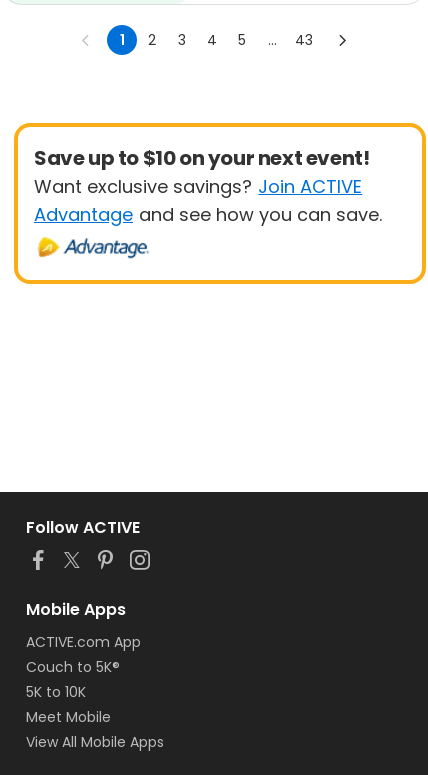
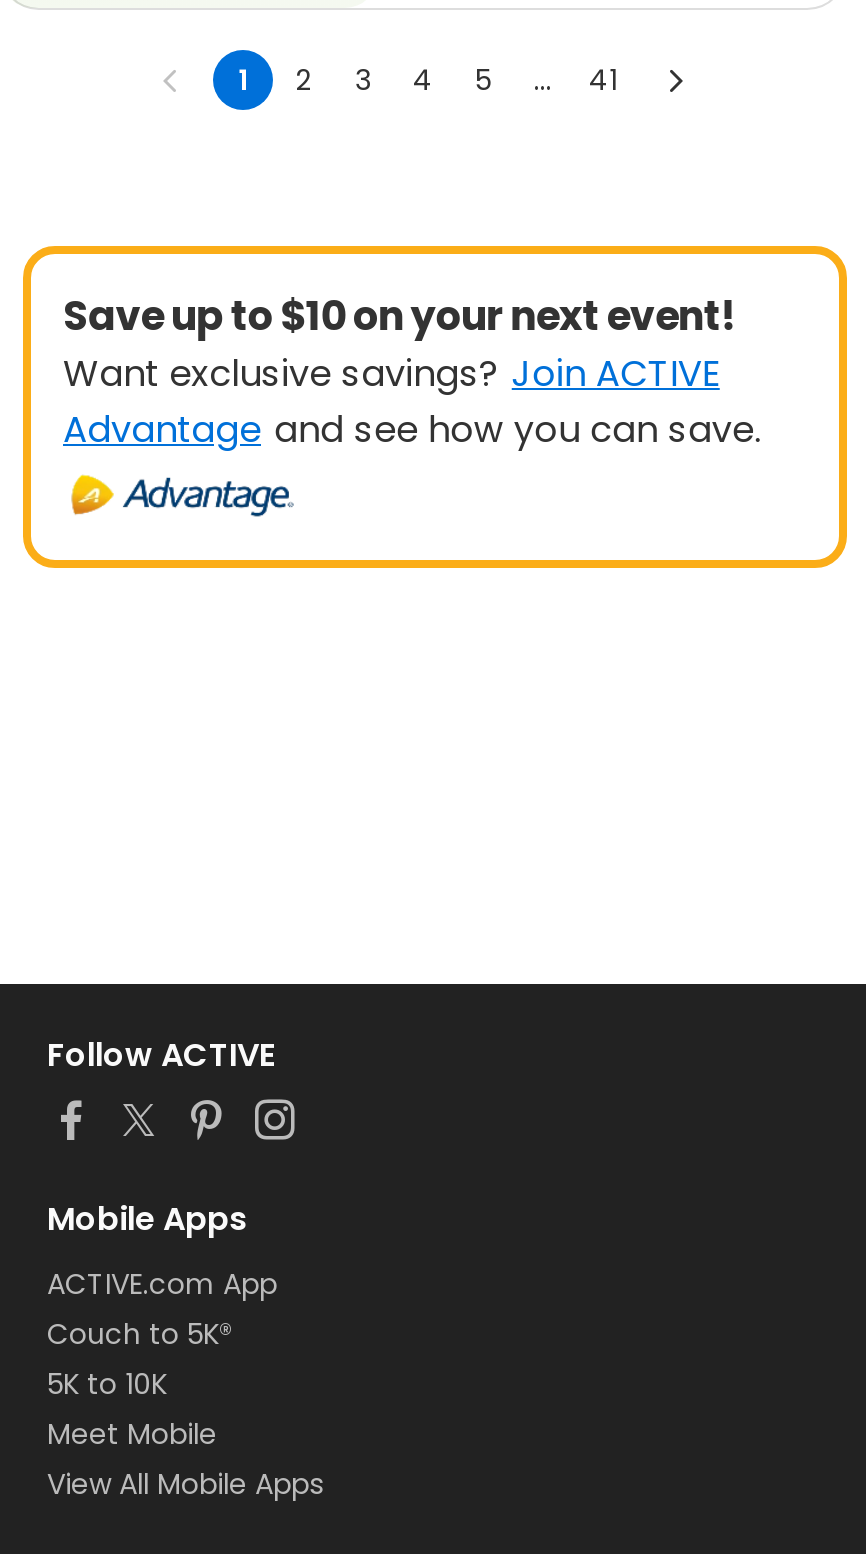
[295,30,313,50] 43 -> [589,60,617,100] 41

